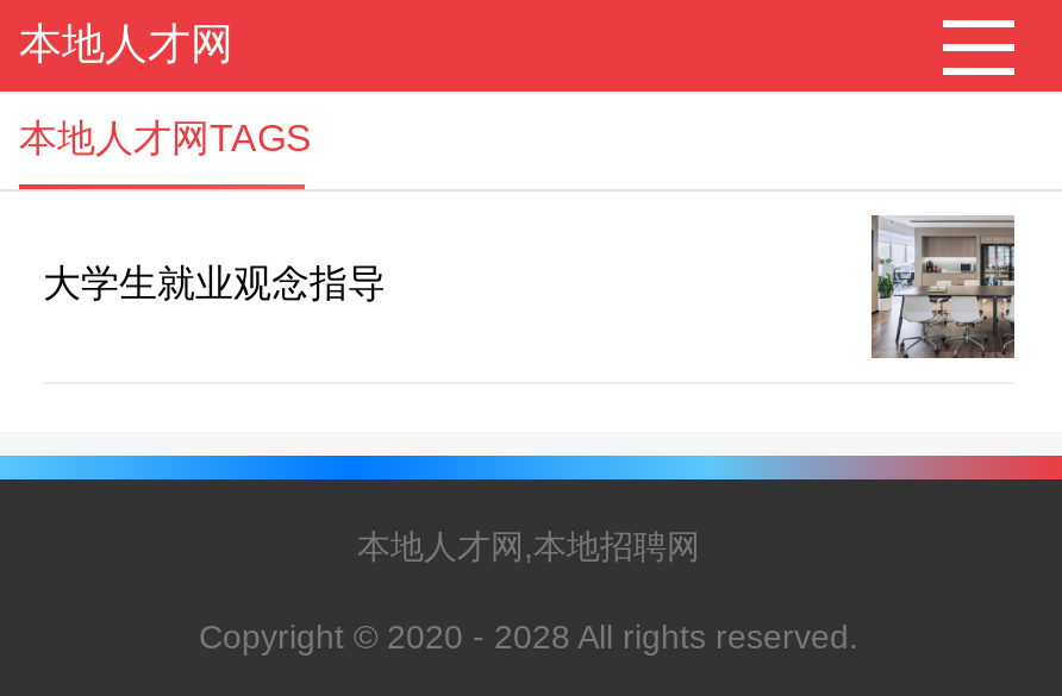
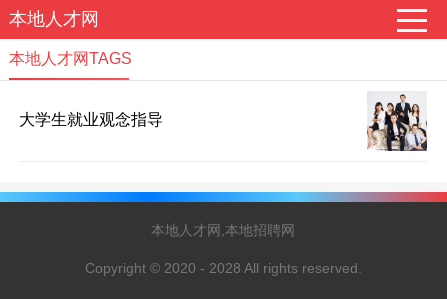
[869,213,1017,360] [image] -> [367,92,427,151] [image]

